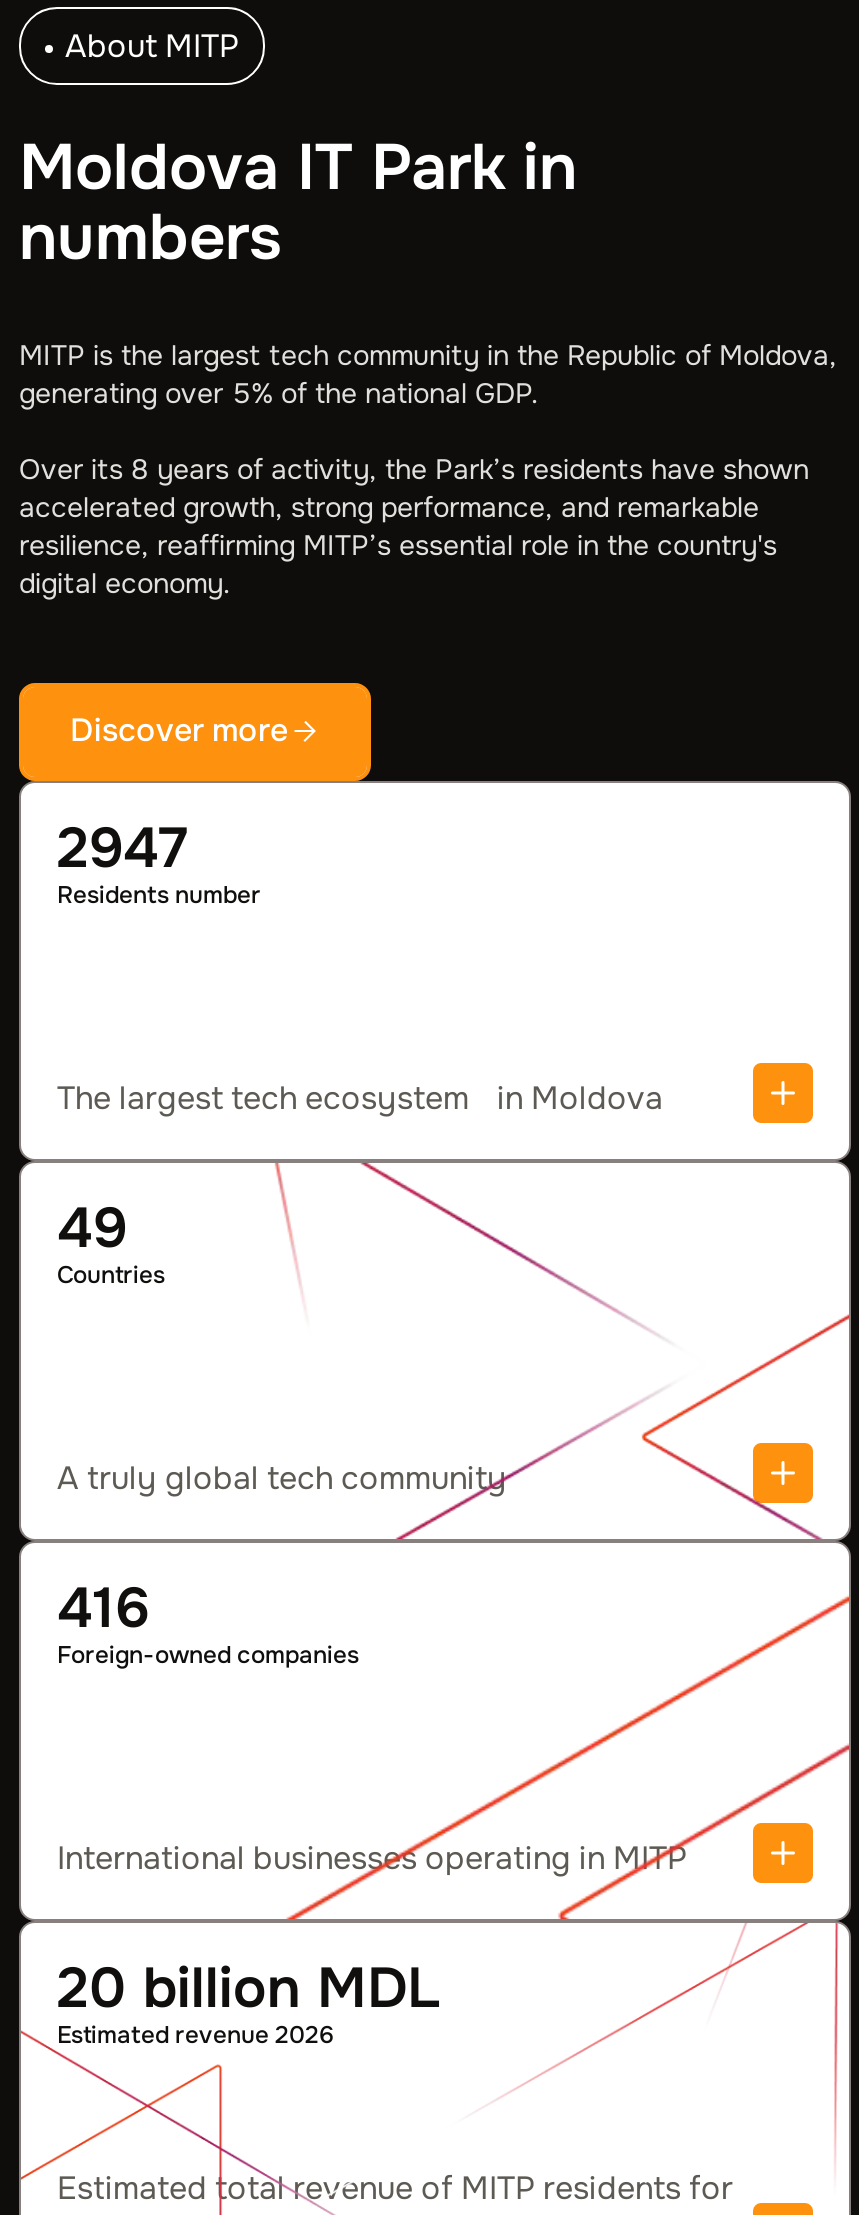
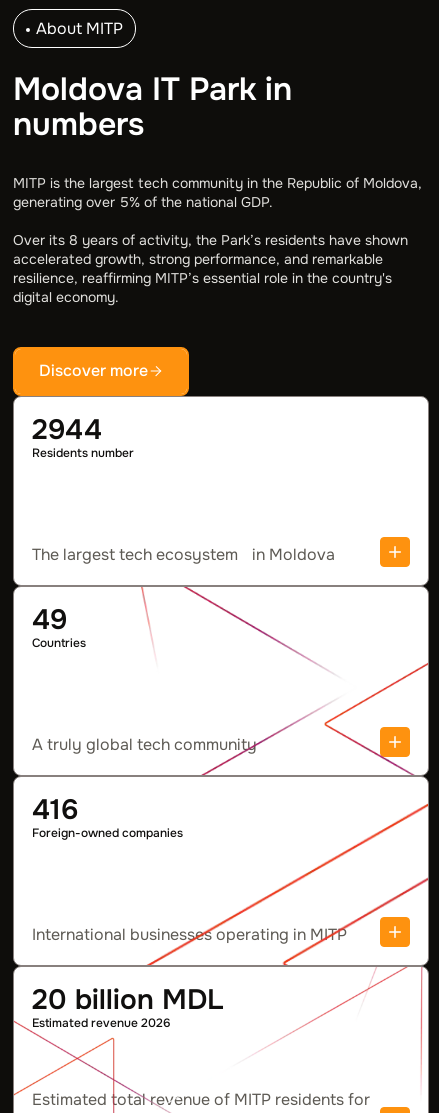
[57,813,187,885] 2947 -> [32,412,102,448] 2944

